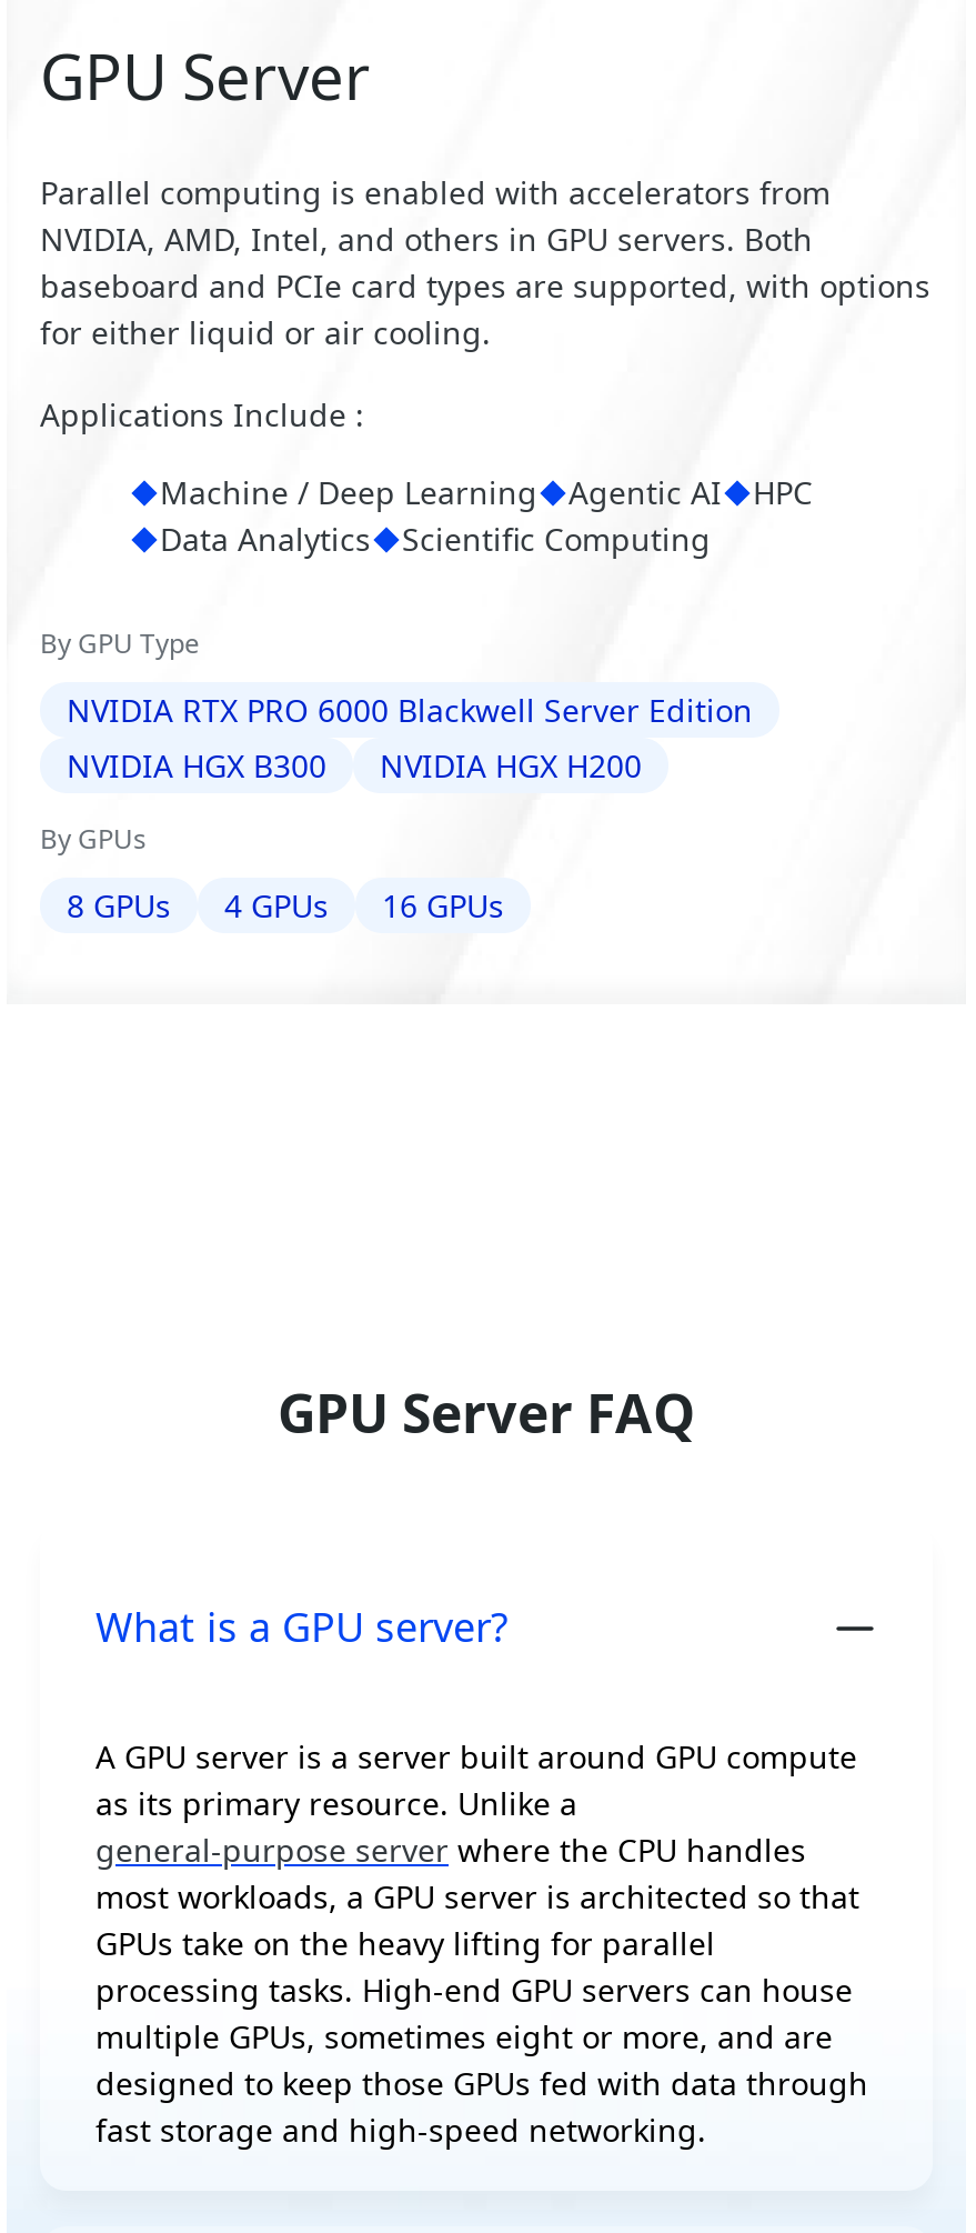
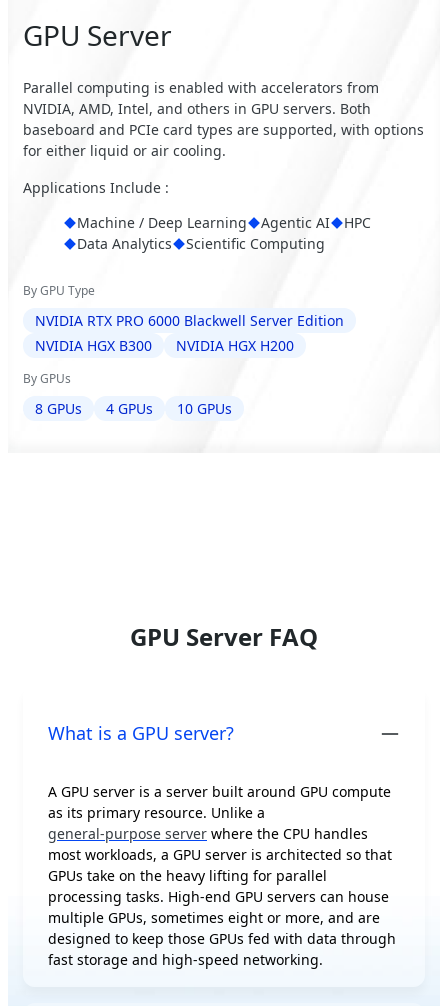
[67,885,504,927] 8 GPUs 4 GPUs 16 GPUs -> [35,399,232,418] 8 GPUs 4 GPUs 10 GPUs

